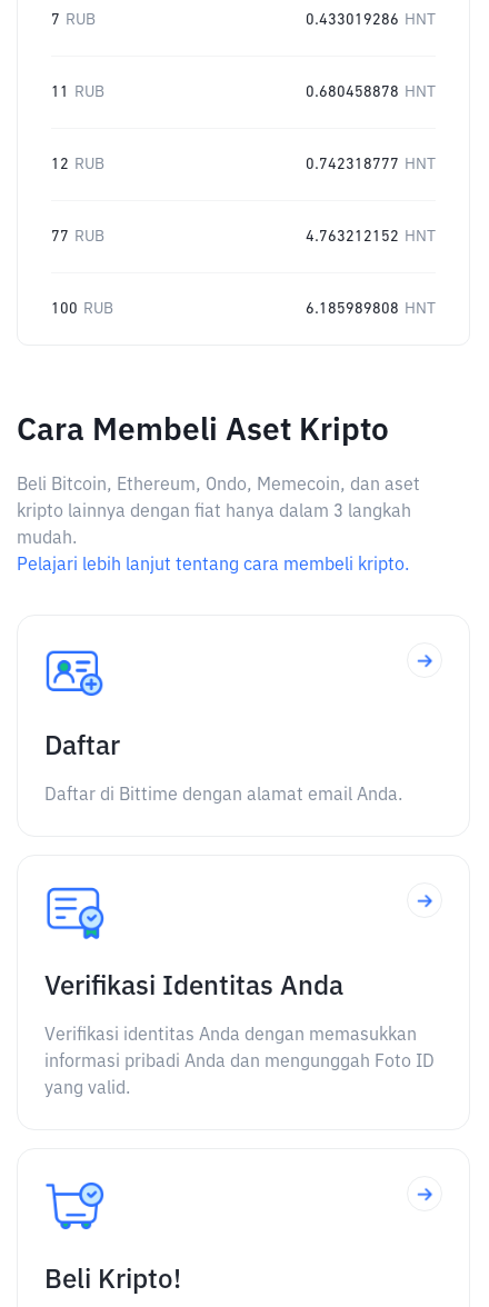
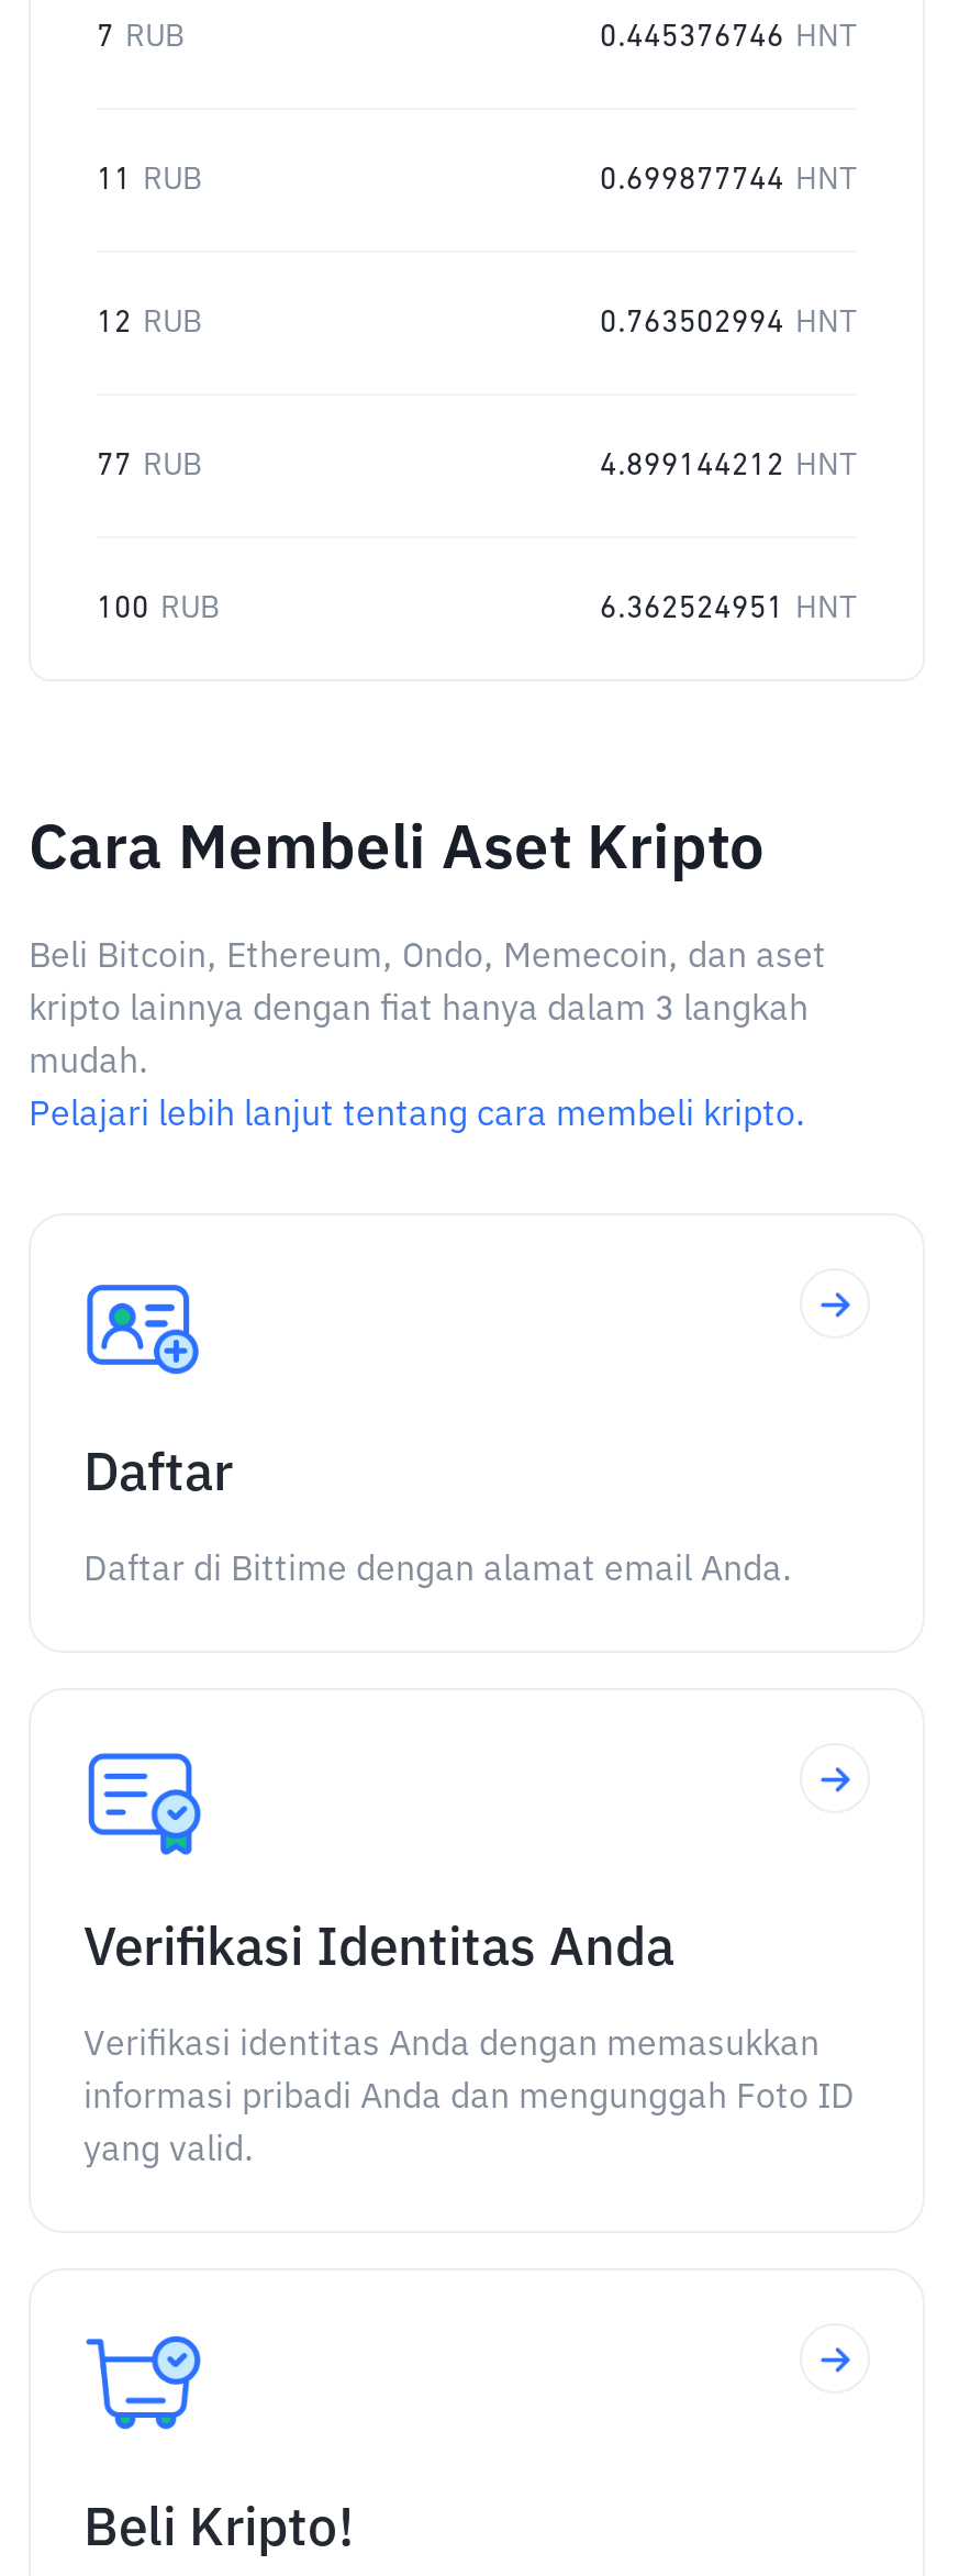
[306,12,436,28] 0.433019286 HNT -> [600,22,857,53] 0.445376746 HNT
[306,84,436,100] 0.680458878 HNT -> [600,165,857,196] 0.699877744 HNT
[306,157,436,172] 0.742318777 HNT -> [600,308,857,338] 0.763502994 HNT
[306,229,436,245] 4.763212152 HNT -> [600,451,857,481] 4.899144212 HNT
[306,301,436,317] 6.185989808 HNT -> [600,593,857,624] 6.362524951 HNT

